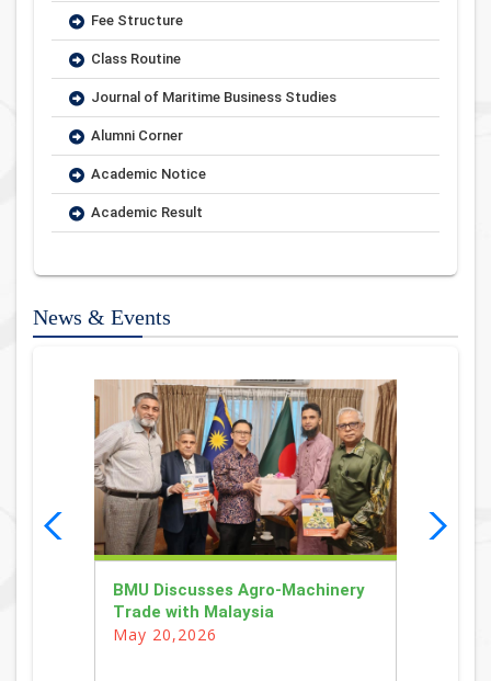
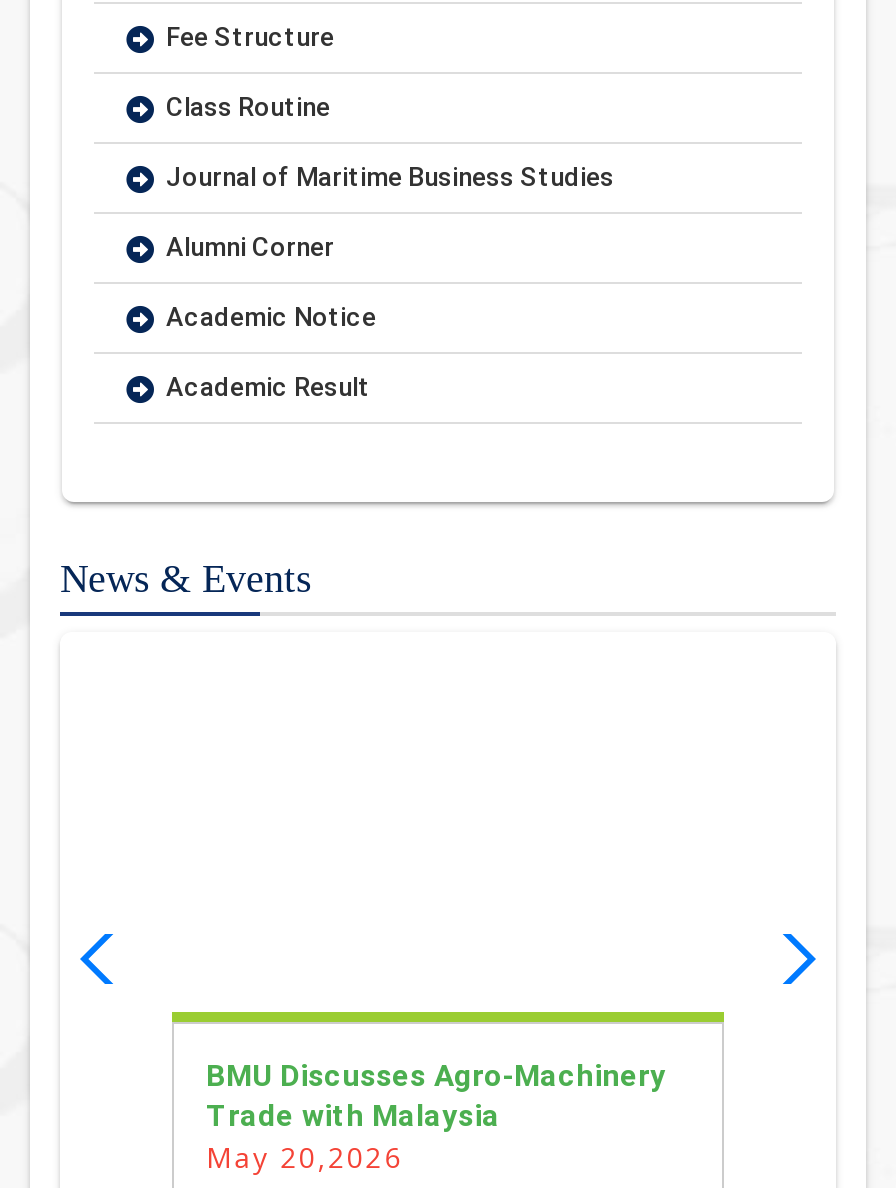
[93,378,398,556] [image] -> none

